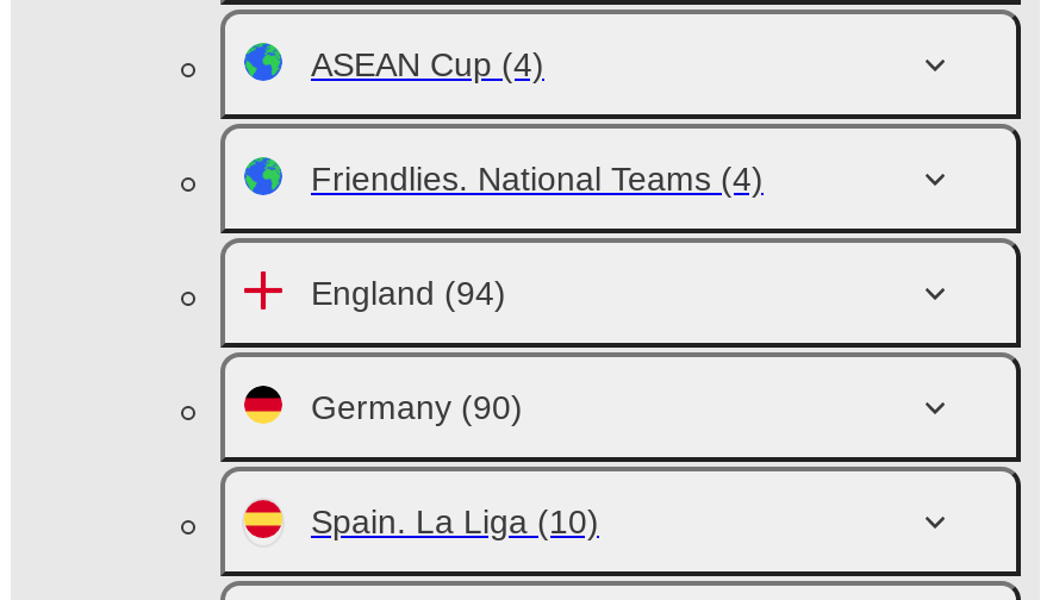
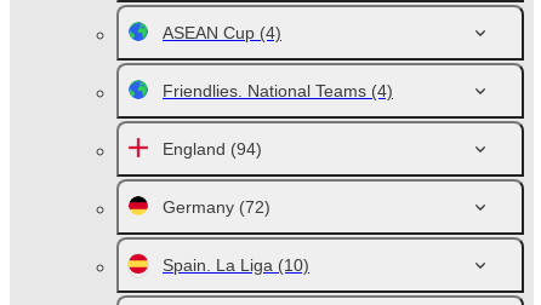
[311,388,523,426] Germany (90) -> [163,197,270,217] Germany (72)

